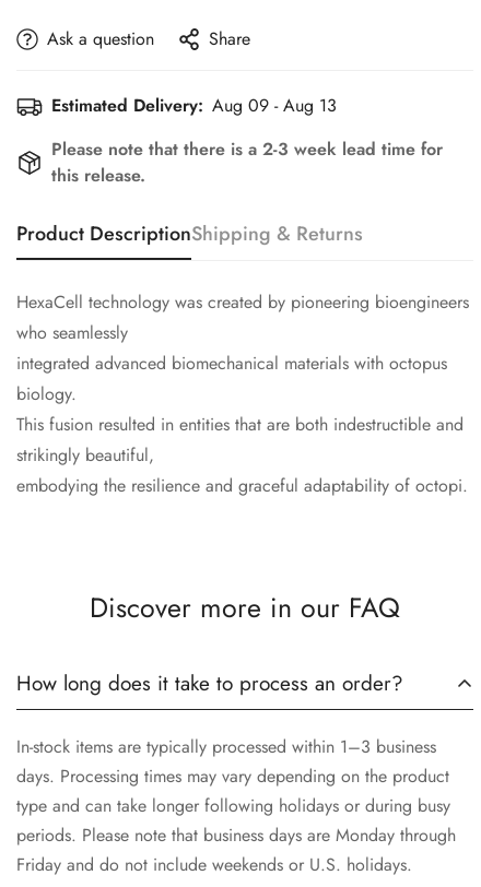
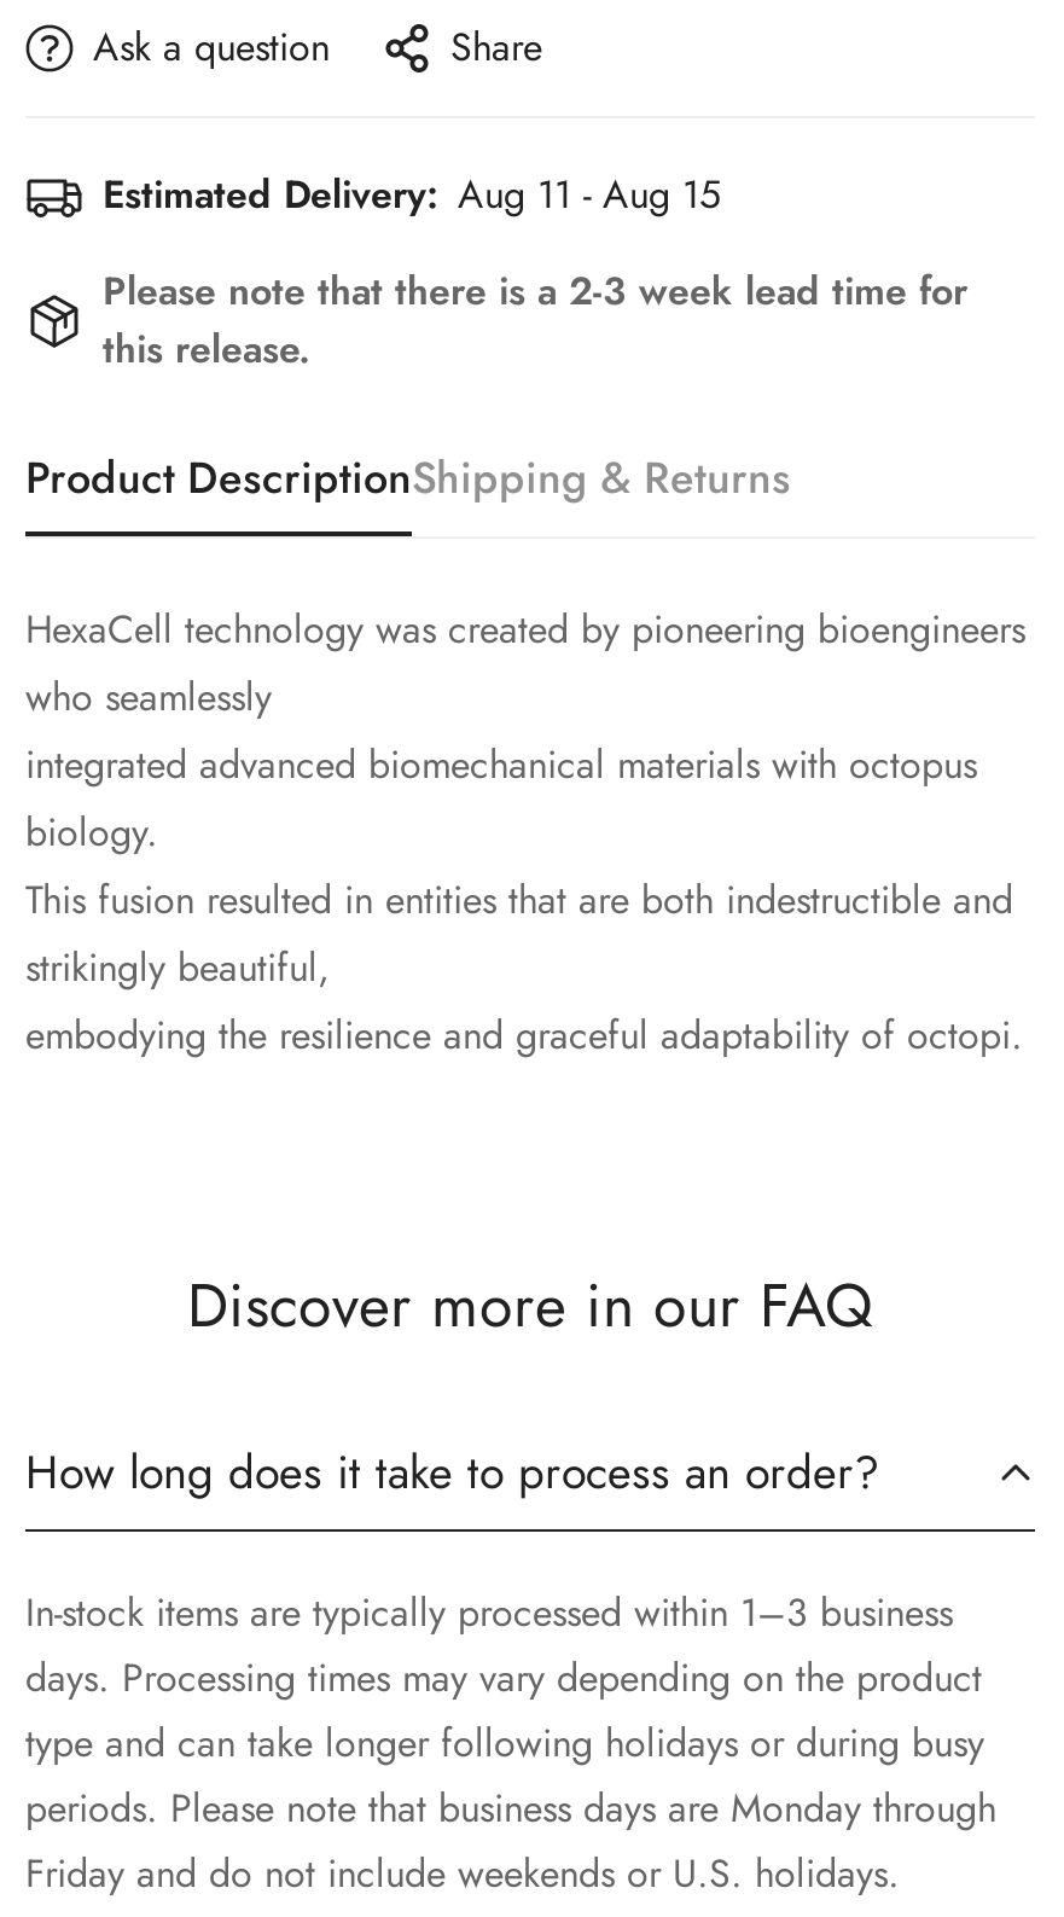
[51,93,337,118] Estimated Delivery: Aug 09 - Aug 13 -> [103,167,721,223] Estimated Delivery: Aug 11 - Aug 15

